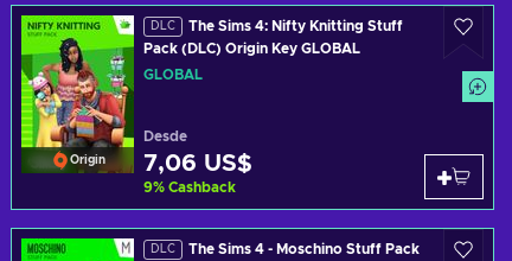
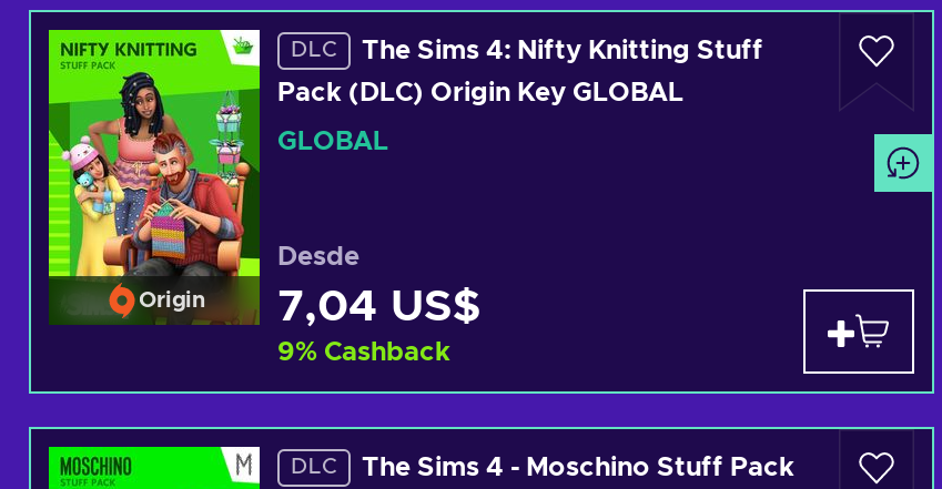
[143,152,252,176] 7,06 US$ -> [277,285,482,329] 7,04 US$

